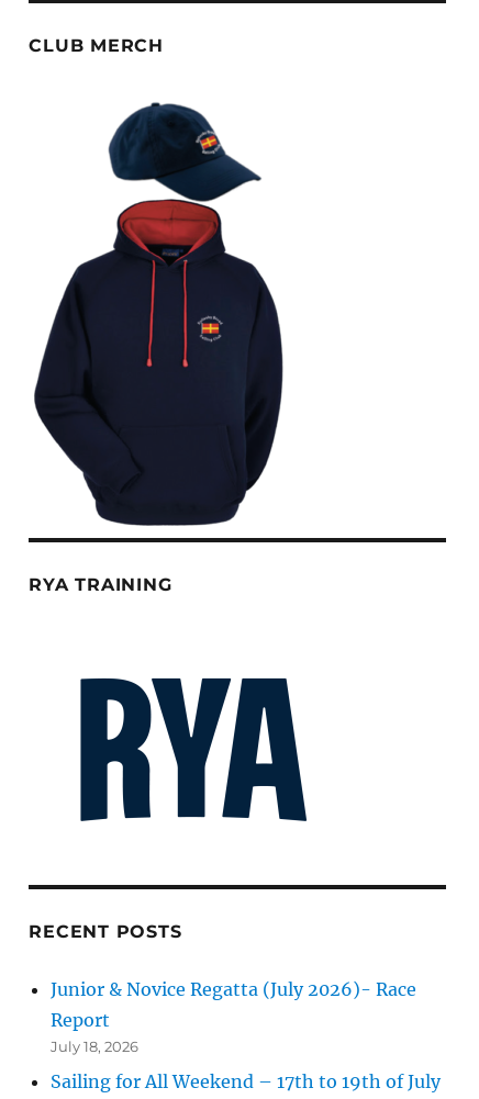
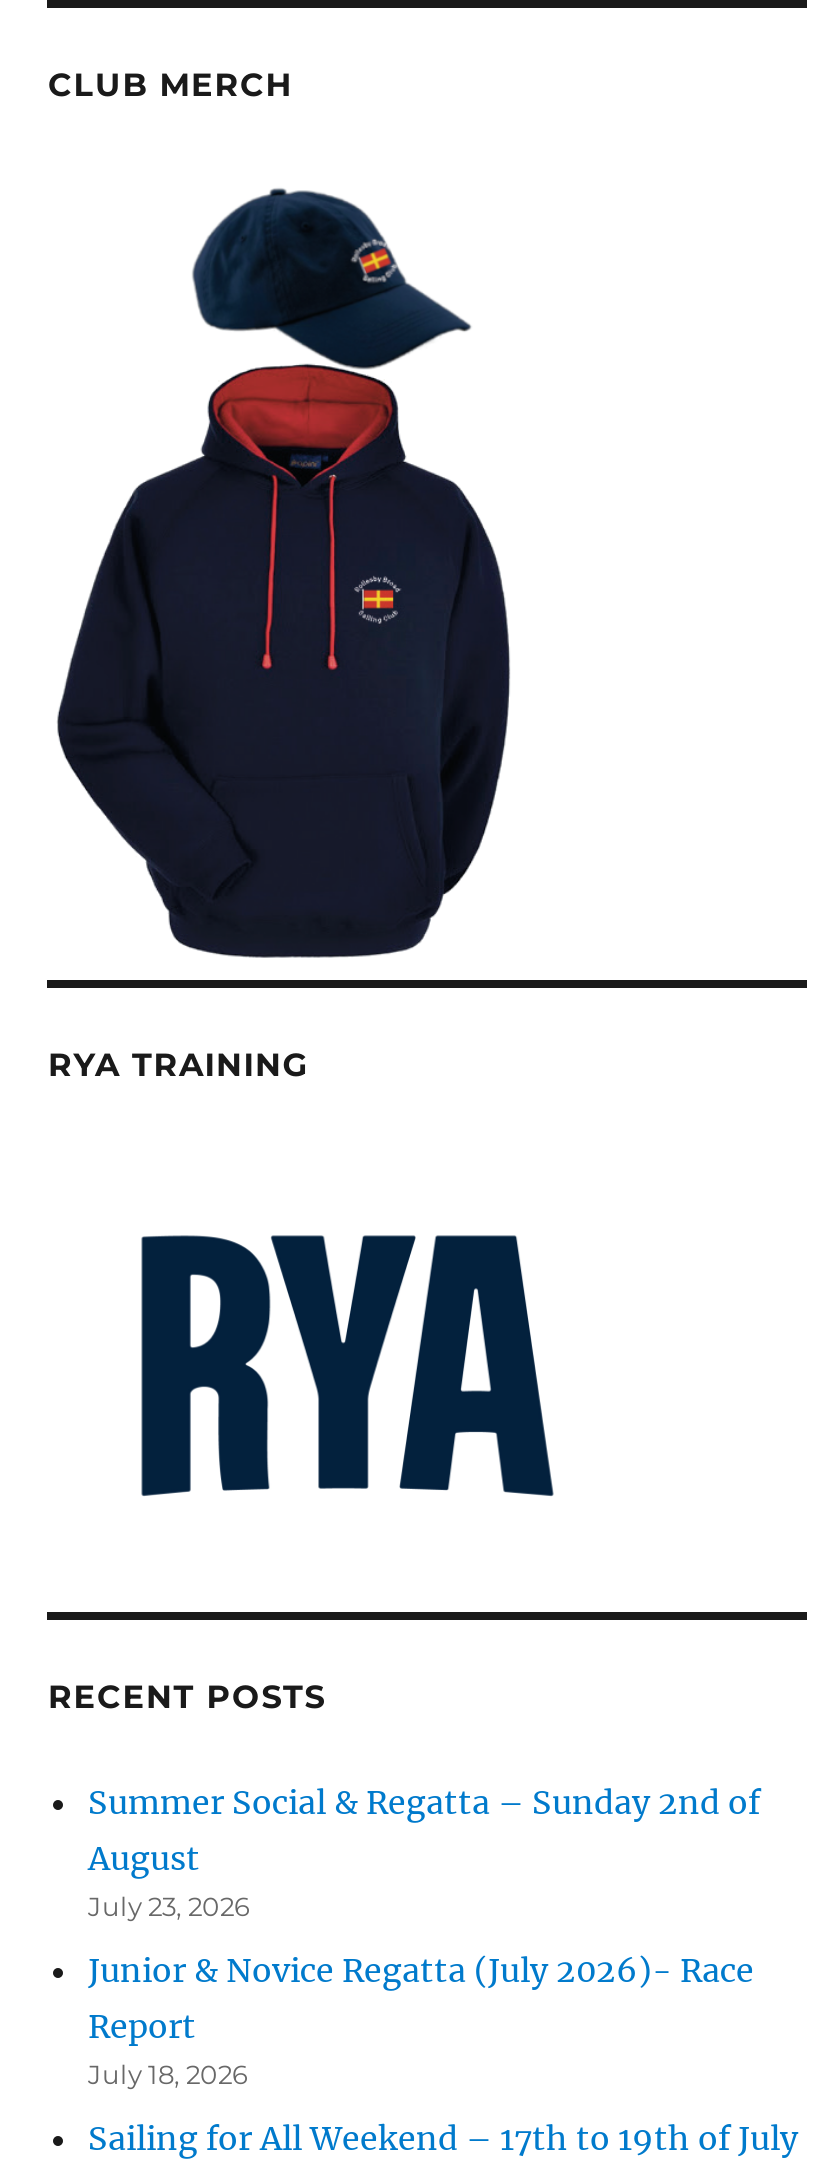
none -> [88,1783,760,1923] Summer Social & Regatta – Sunday 2nd of | August | July 23, 2026

